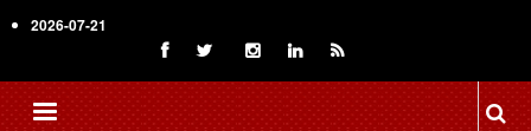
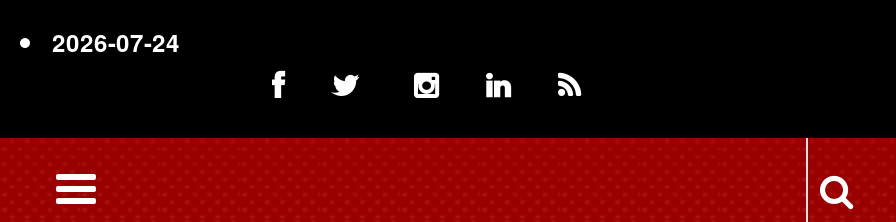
[31,14,107,35] 2026-07-21 -> [52,24,180,60] 2026-07-24

